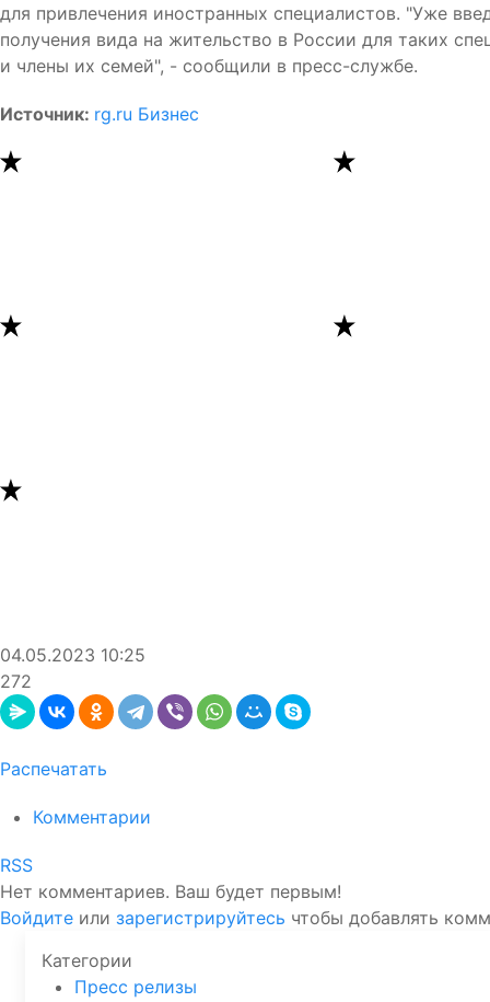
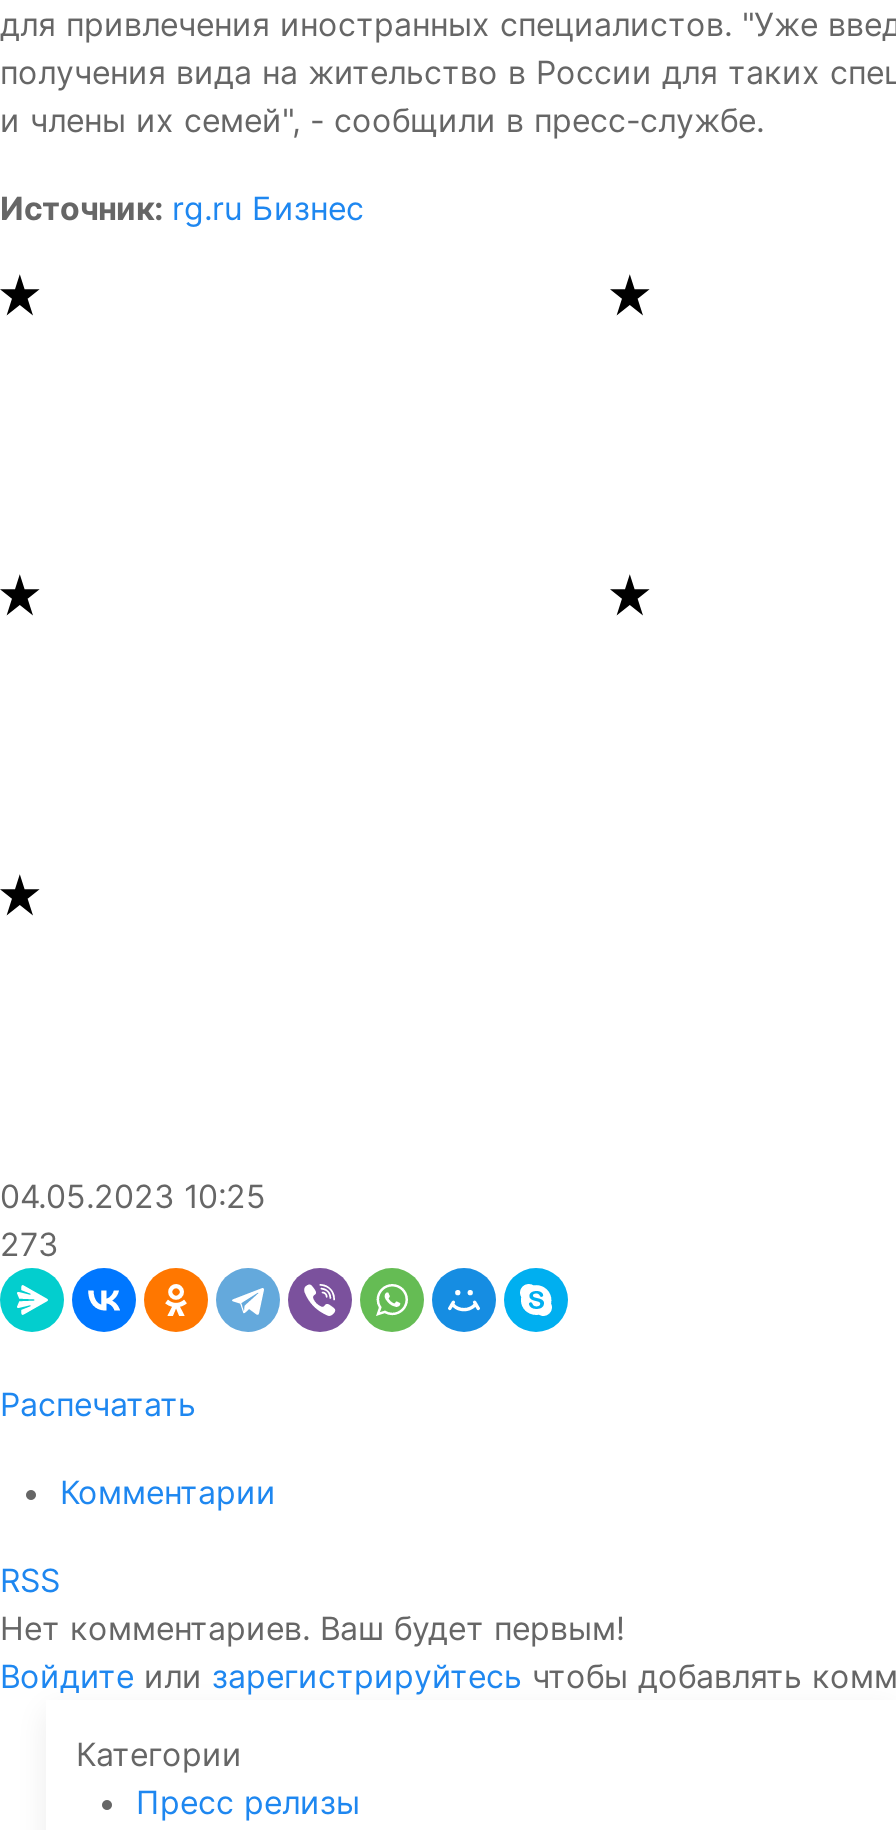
[0,671,32,693] 272 -> [0,1225,58,1265] 273

